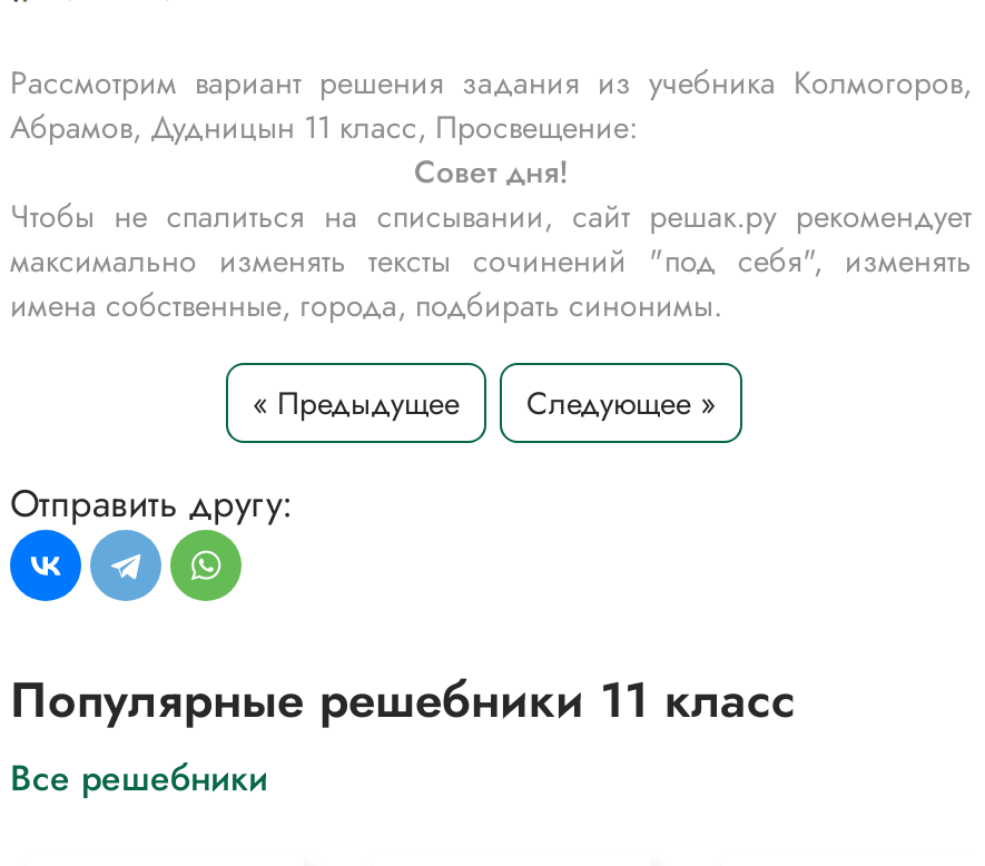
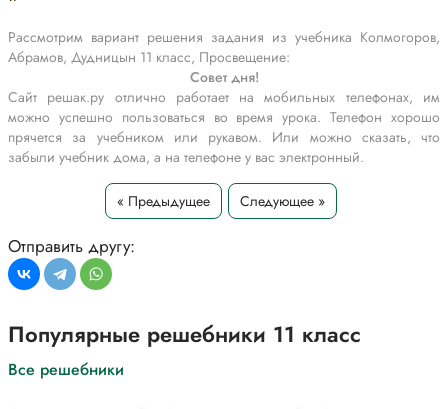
[10,194,972,328] Чтобы не спалиться на списывании, сайт решак.ру рекомендует | максимально изменять тексты сочинений "под себя", изменять | имена собственные, города, подбирать синонимы. -> [8,87,440,167] Сайт решак.ру отлично работает на мобильных телефонах, им | можно успешно пользоваться во время урока. Телефон хорошо | прячется за учебником или рукавом. Или можно сказать, что | забыли учебник дома, а на телефоне у вас электронный.

